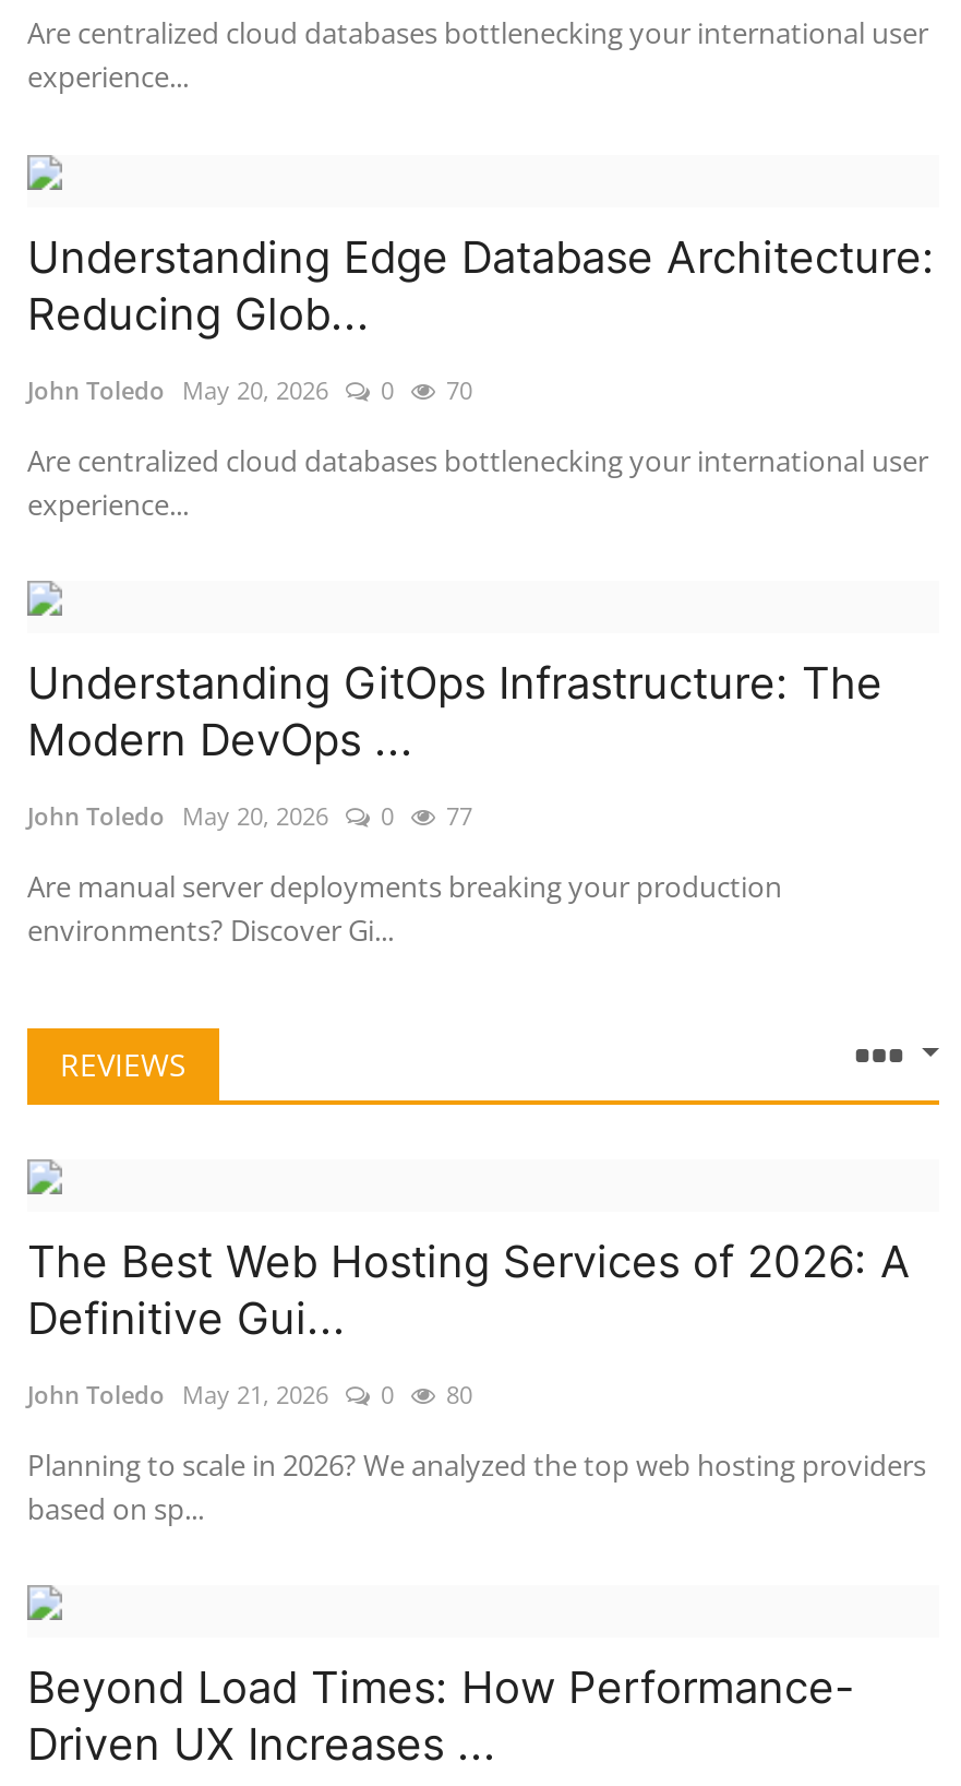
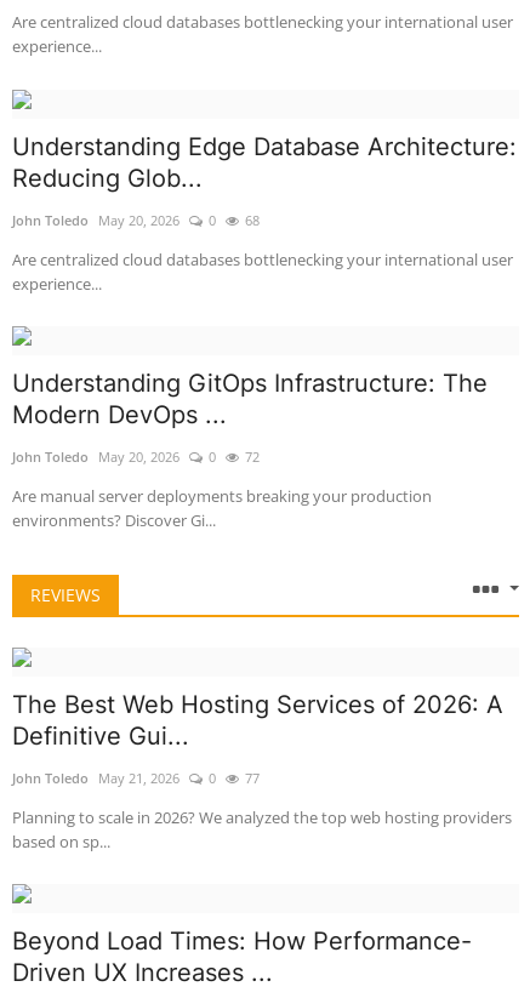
[27,372,472,405] John Toledo May 20, 2026 0 70 -> [12,211,260,229] John Toledo May 20, 2026 0 68
[27,798,472,831] John Toledo May 20, 2026 0 77 -> [12,447,260,465] John Toledo May 20, 2026 0 72
[27,1377,472,1410] John Toledo May 21, 2026 0 80 -> [12,768,260,787] John Toledo May 21, 2026 0 77

